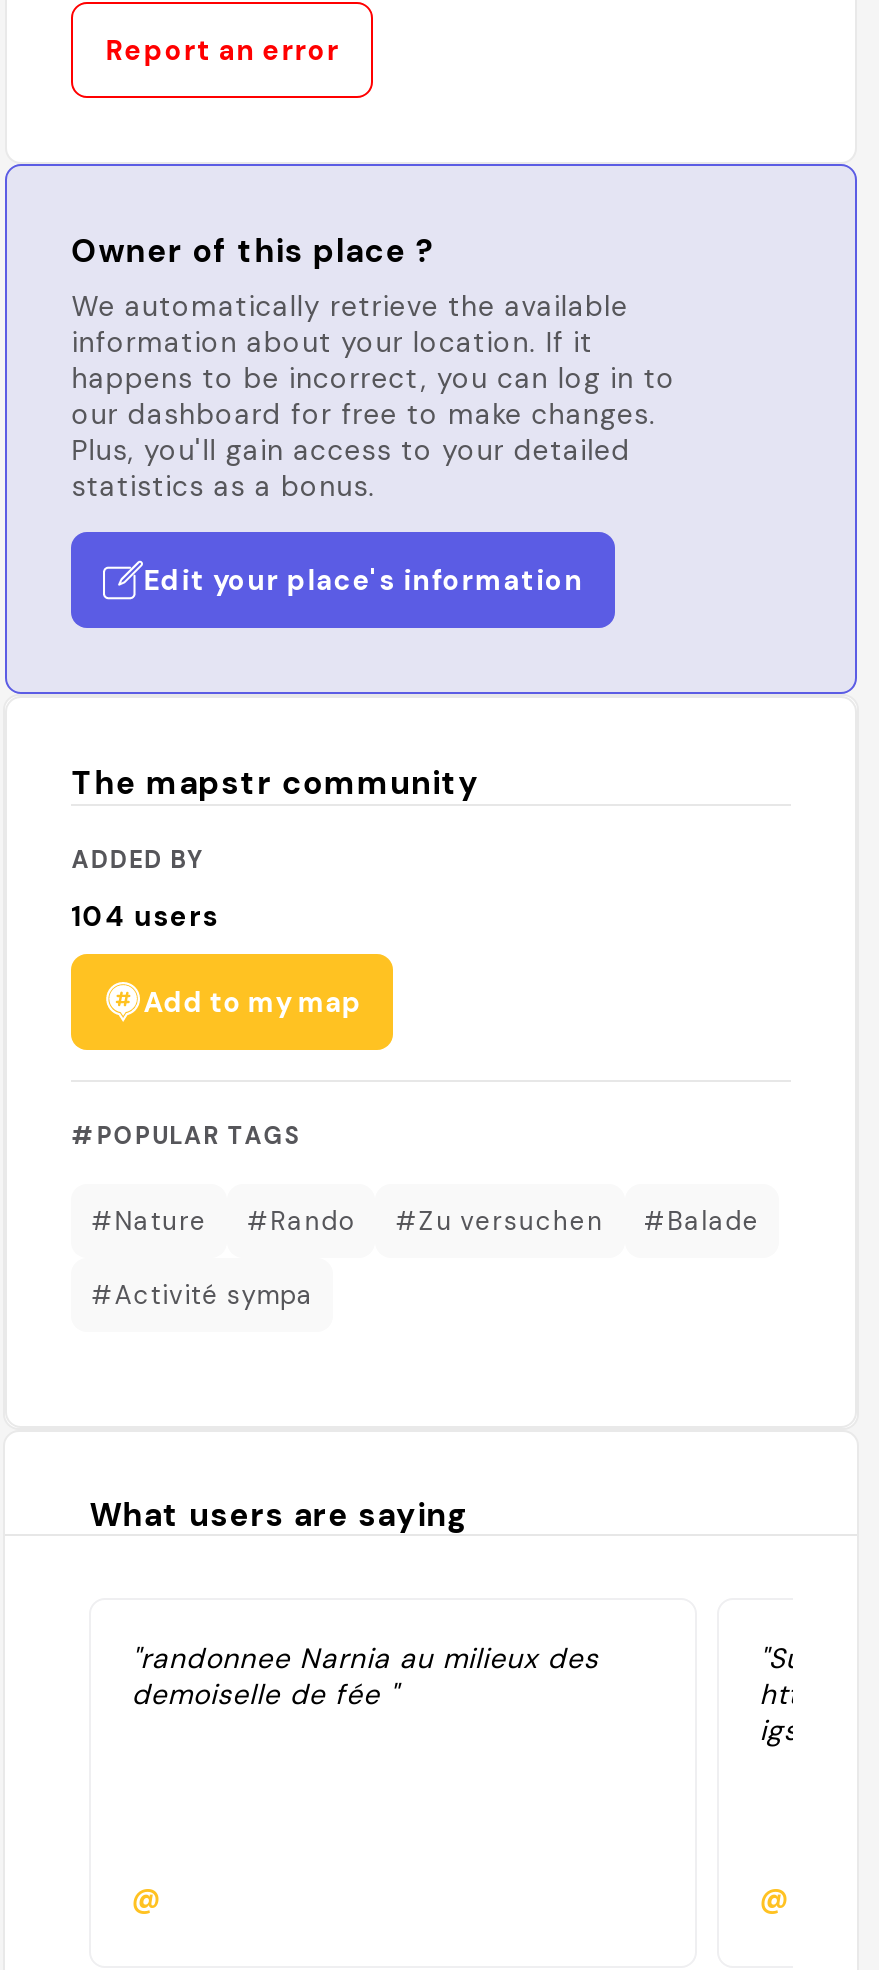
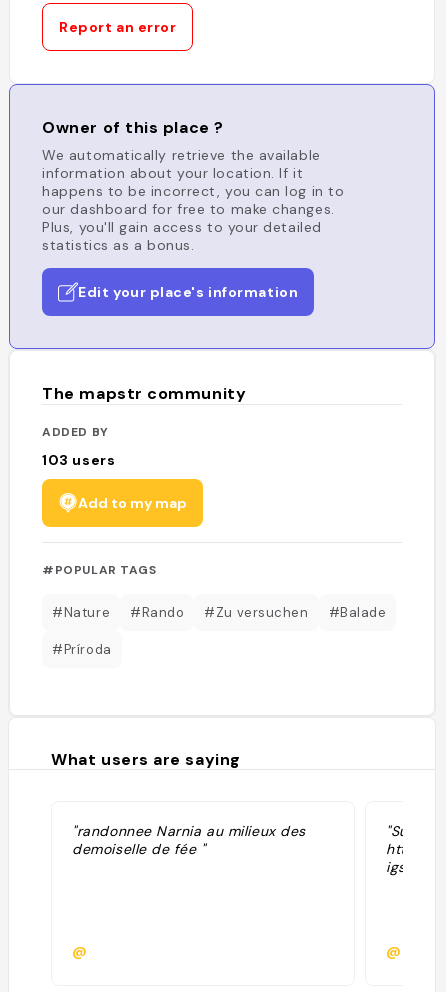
[71,897,219,933] 104 users -> [42,450,115,468] 103 users
[91,1277,314,1311] #Activité sympa -> [52,640,112,657] #Príroda

